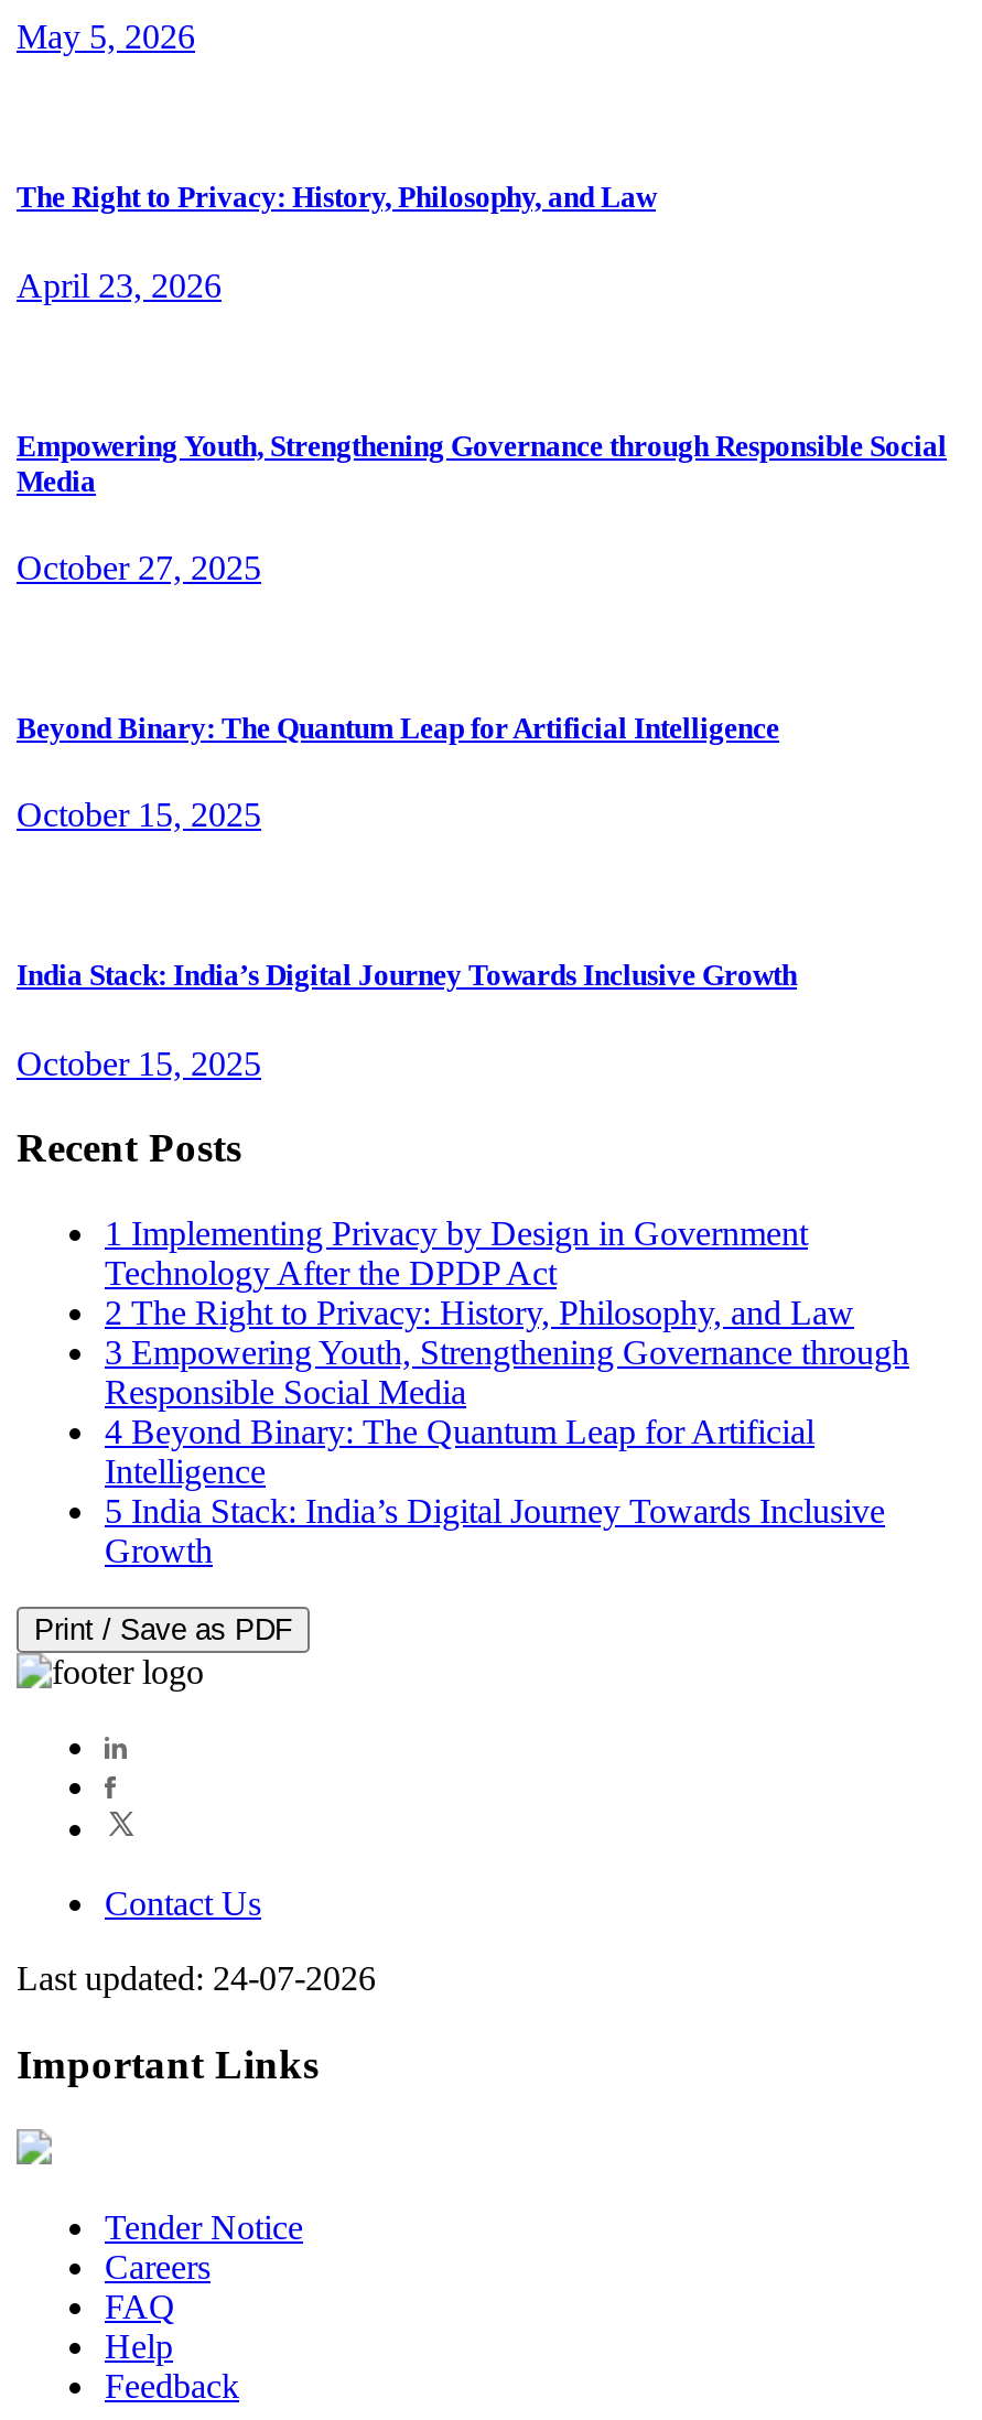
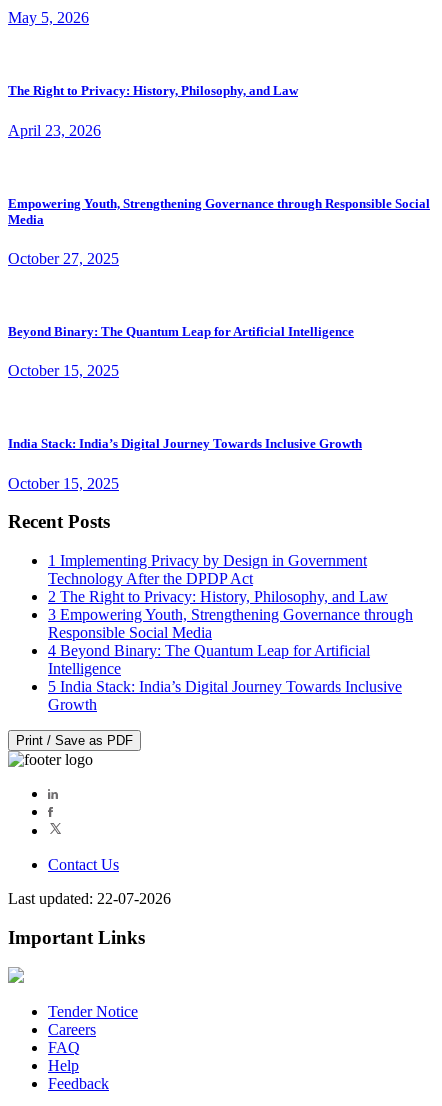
[17,1959,376,1997] Last updated: 24-07-2026 -> [8,890,171,907] Last updated: 22-07-2026

